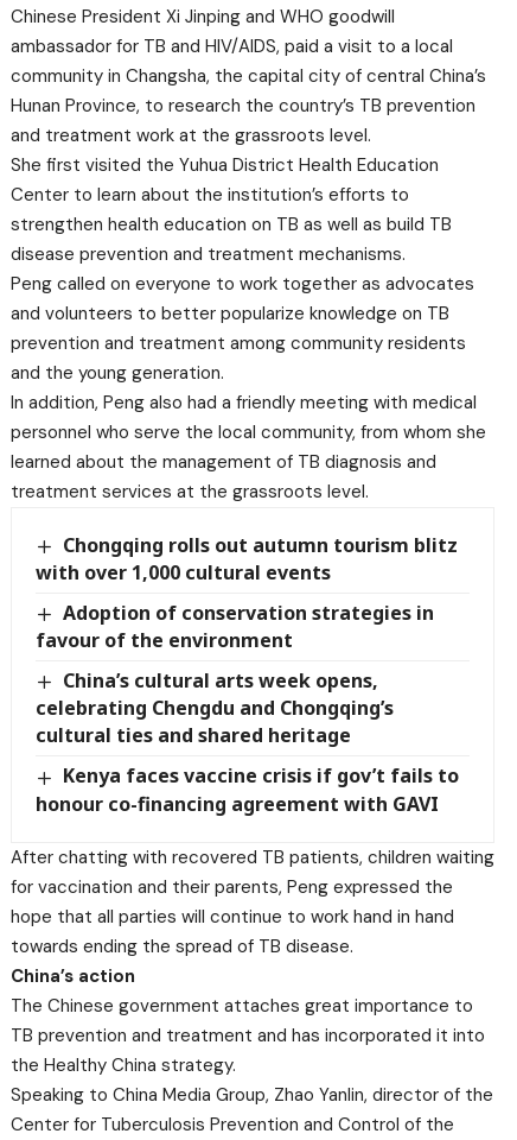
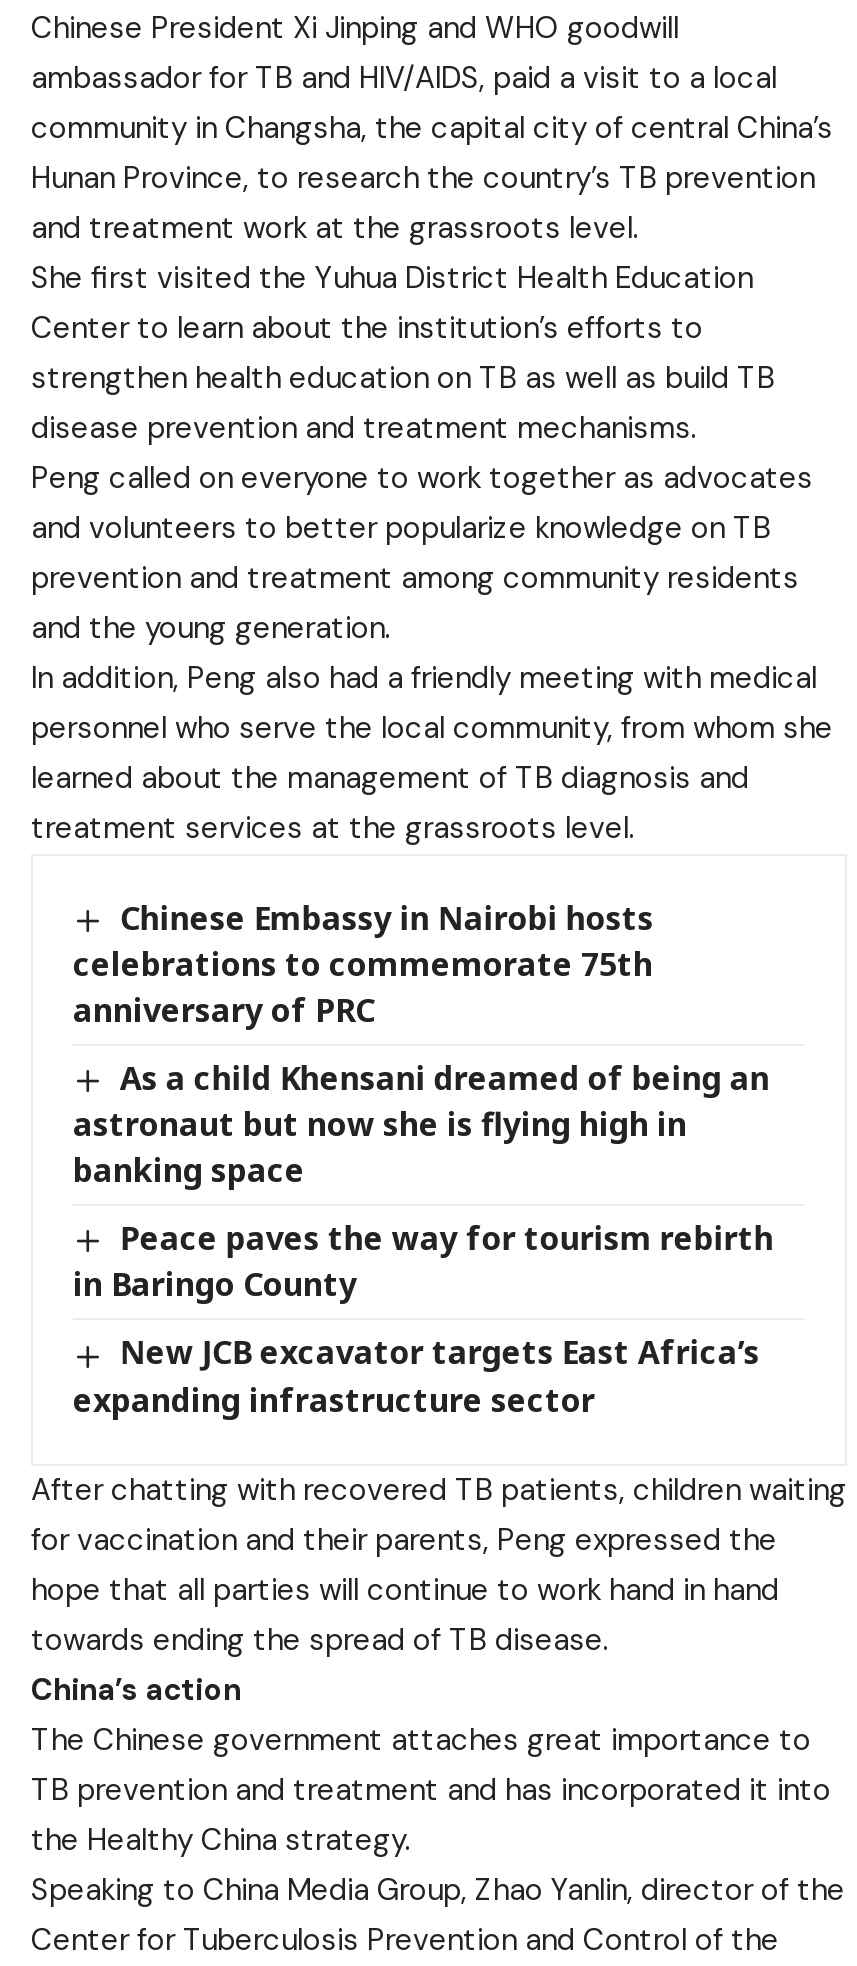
[36,532,458,586] Chongqing rolls out autumn tourism blitz | with over 1,000 cultural events -> [73,896,654,1032] Chinese Embassy in Nairobi hosts | celebrations to commemorate 75th | anniversary of PRC
[36,600,434,653] Adoption of conservation strategies in | favour of the environment -> [73,1056,770,1192] As a child Khensani dreamed of being an | astronaut but now she is flying high in | banking space
[36,668,394,749] China’s cultural arts week opens, | celebrating Chengdu and Chongqing’s | cultural ties and shared heritage -> [73,1216,774,1307] Peace paves the way for tourism rebirth | in Baringo County
[36,763,459,816] Kenya faces vaccine crisis if gov’t fails to | honour co-financing agreement with GAVI -> [73,1331,760,1421] New JCB excavator targets East Africa’s | expanding infrastructure sector

